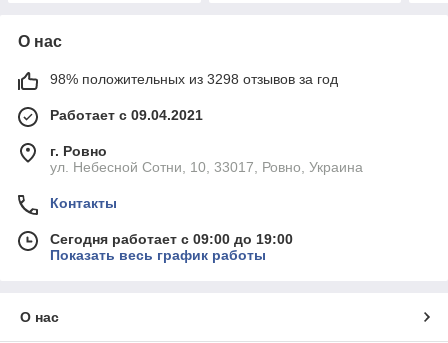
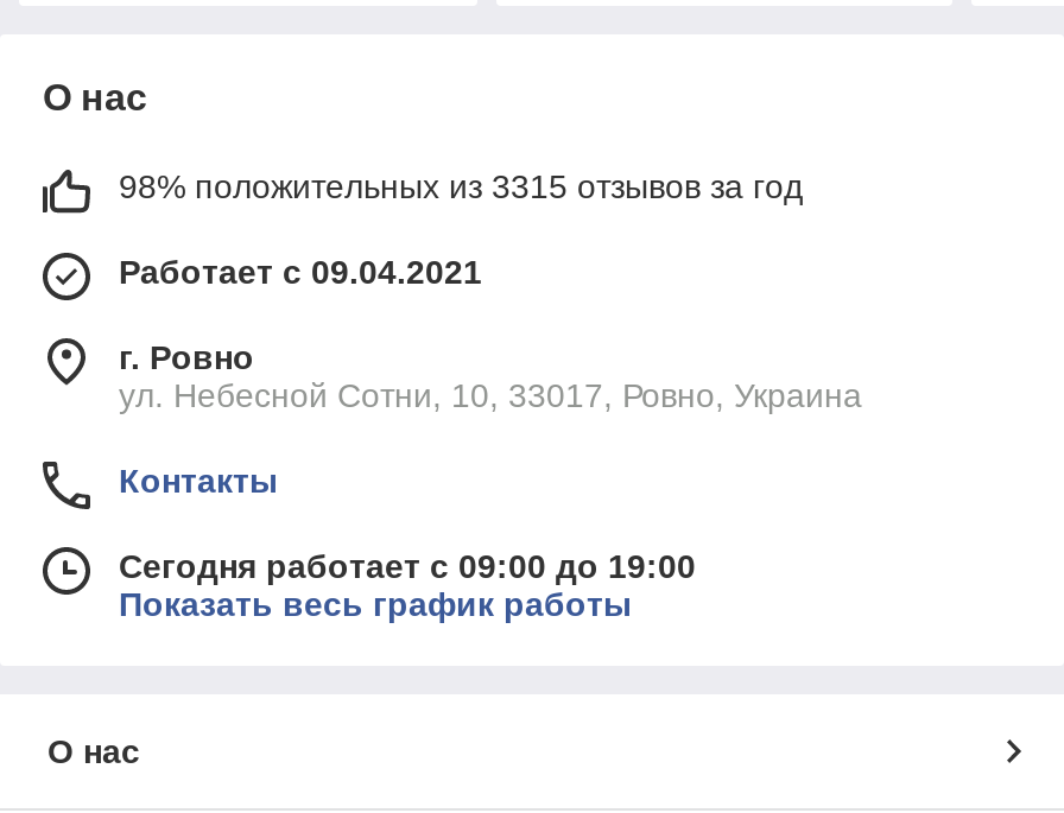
[50,71,338,87] 98% положительных из 3298 отзывов за год -> [119,167,803,205] 98% положительных из 3315 отзывов за год

